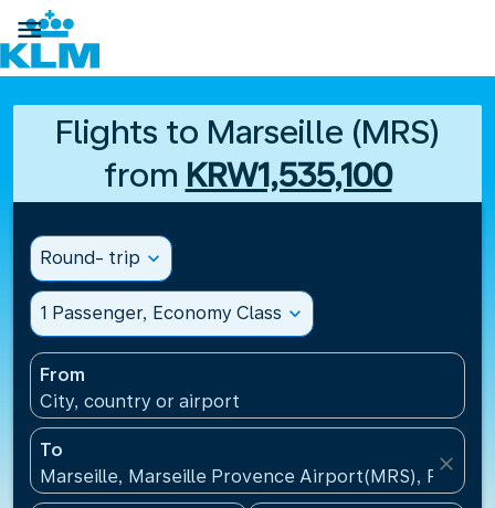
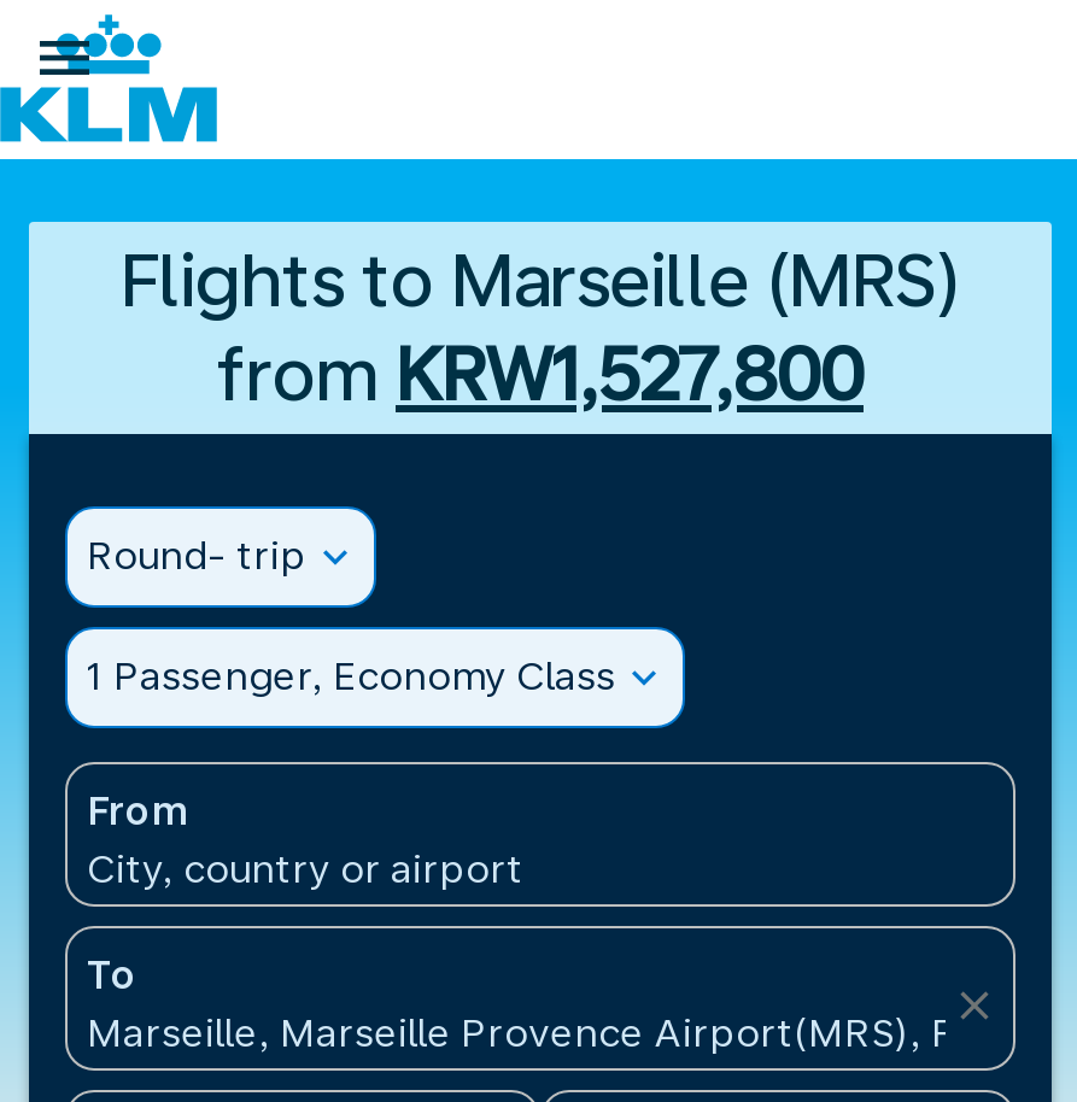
[103,155,392,194] from KRW1,535,100 -> [217,330,864,417] from KRW1,527,800

